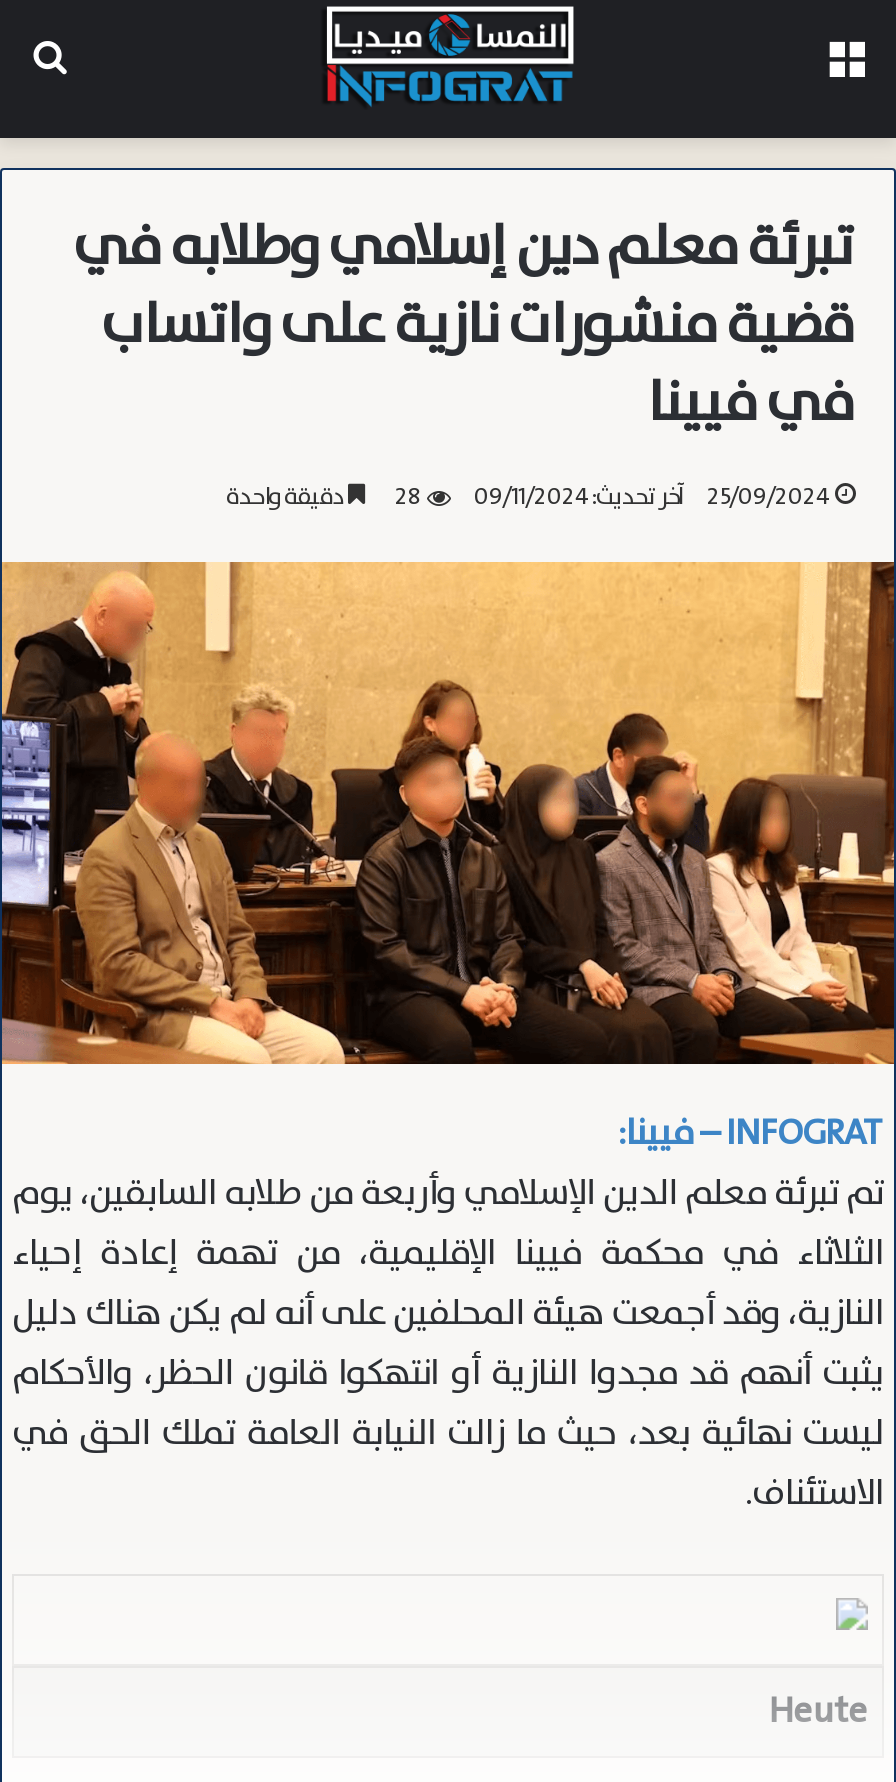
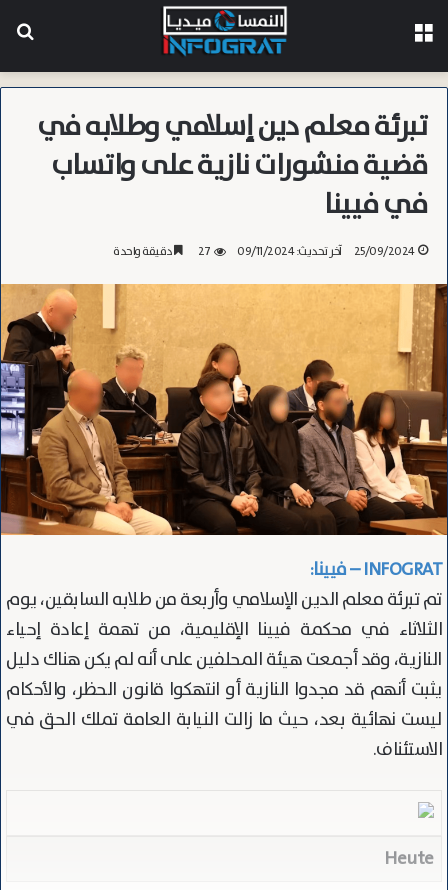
[226,478,421,516] 28 دقيقة واحدة -> [113,242,210,261] 27 دقيقة واحدة

